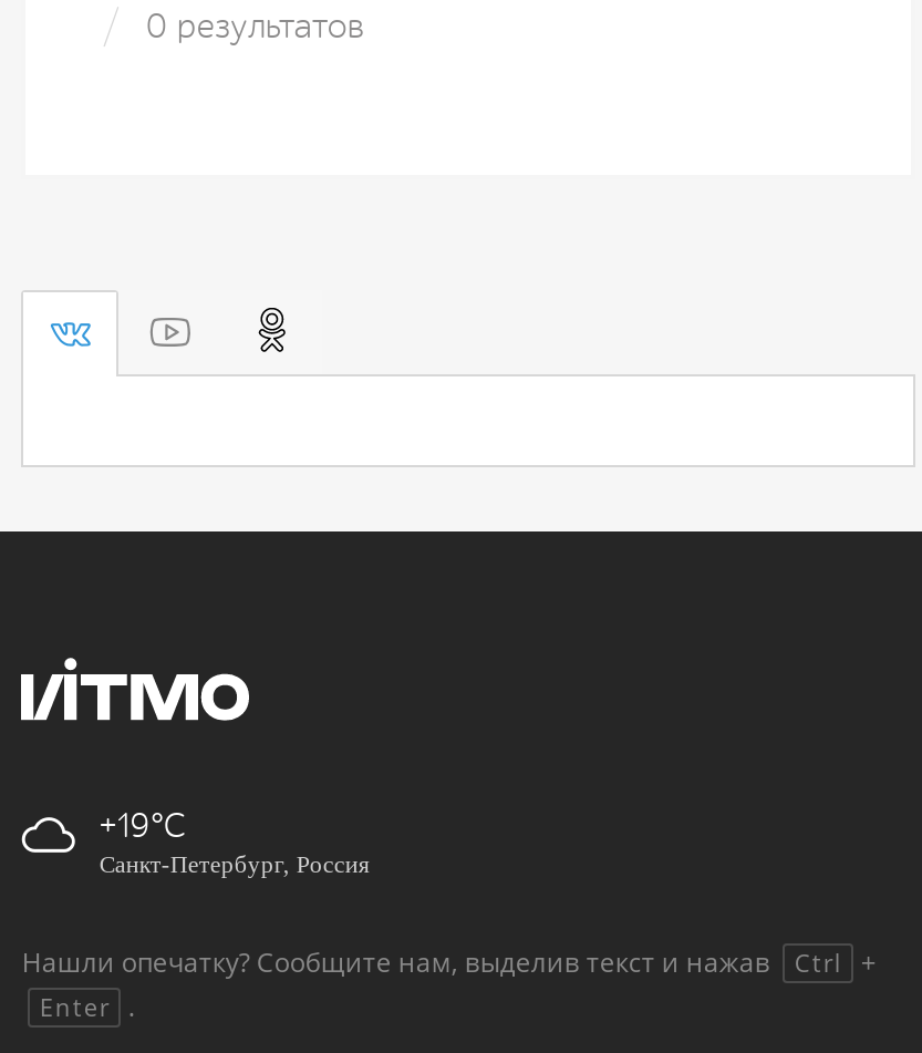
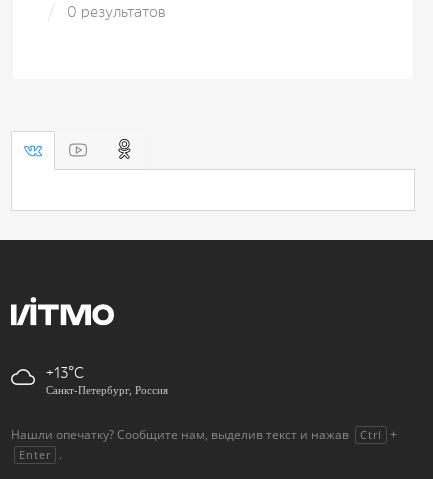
[99,806,150,848] +19 -> [46,364,68,383] +13

